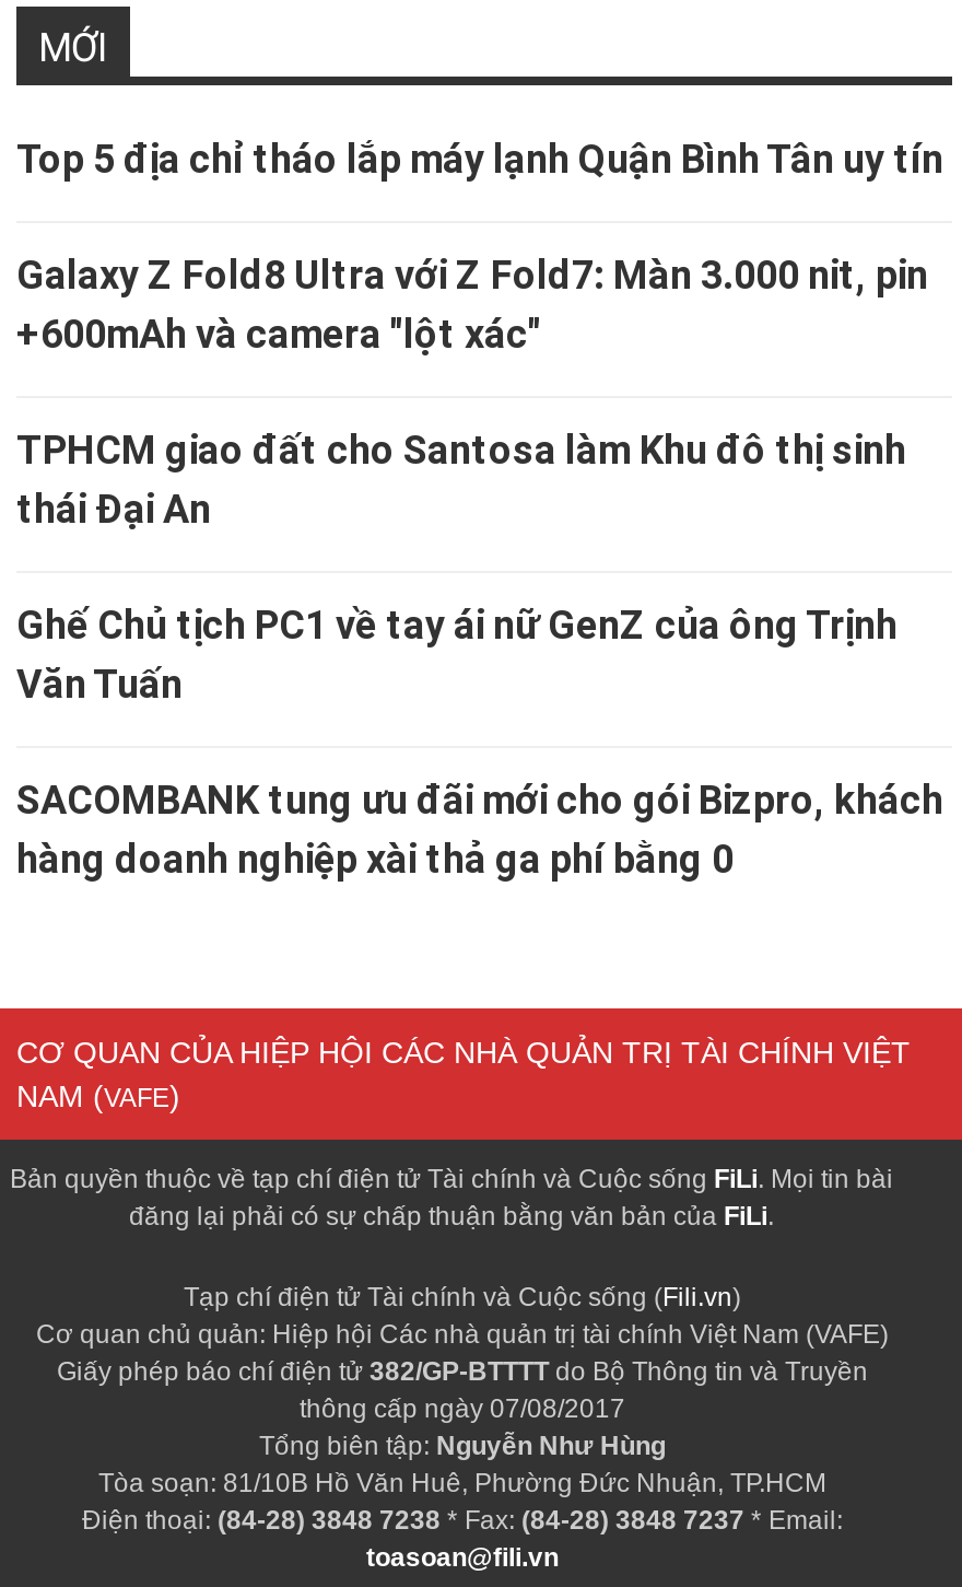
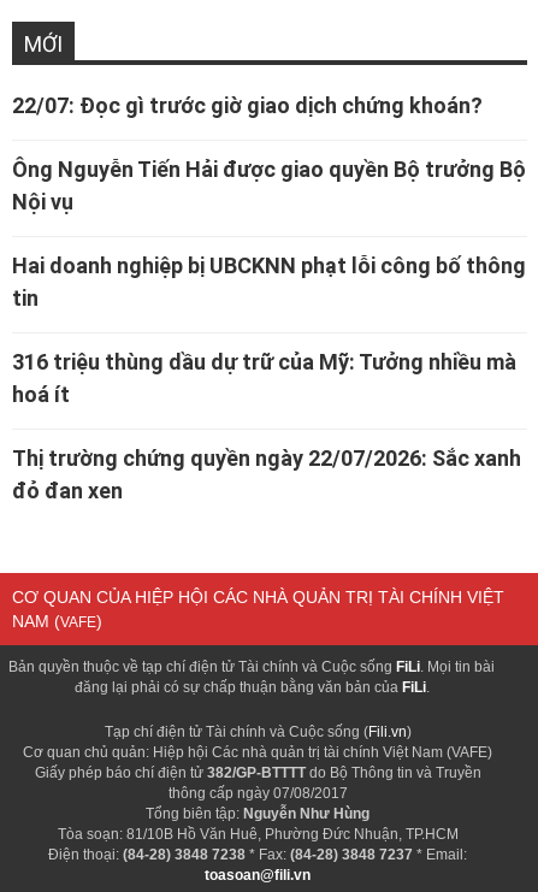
[16,135,943,181] Top 5 địa chỉ tháo lắp máy lạnh Quận Bình Tân uy tín -> [12,92,483,118] 22/07: Đọc gì trước giờ giao dịch chứng khoán?
[16,251,928,356] Galaxy Z Fold8 Ultra với Z Fold7: Màn 3.000 nit, pin | +600mAh và camera "lột xác" -> [12,156,526,214] Ông Nguyễn Tiến Hải được giao quyền Bộ trưởng Bộ | Nội vụ
[16,426,906,531] TPHCM giao đất cho Santosa làm Khu đô thị sinh | thái Đại An -> [12,253,526,310] Hai doanh nghiệp bị UBCKNN phạt lỗi công bố thông | tin
[16,601,898,706] Ghế Chủ tịch PC1 về tay ái nữ GenZ của ông Trịnh | Văn Tuấn -> [12,349,516,407] 316 triệu thùng dầu dự trữ của Mỹ: Tưởng nhiều mà | hoá ít
[16,776,943,881] SACOMBANK tung ưu đãi mới cho gói Bizpro, khách | hàng doanh nghiệp xài thả ga phí bằng 0 -> [12,445,521,503] Thị trường chứng quyền ngày 22/07/2026: Sắc xanh | đỏ đan xen

